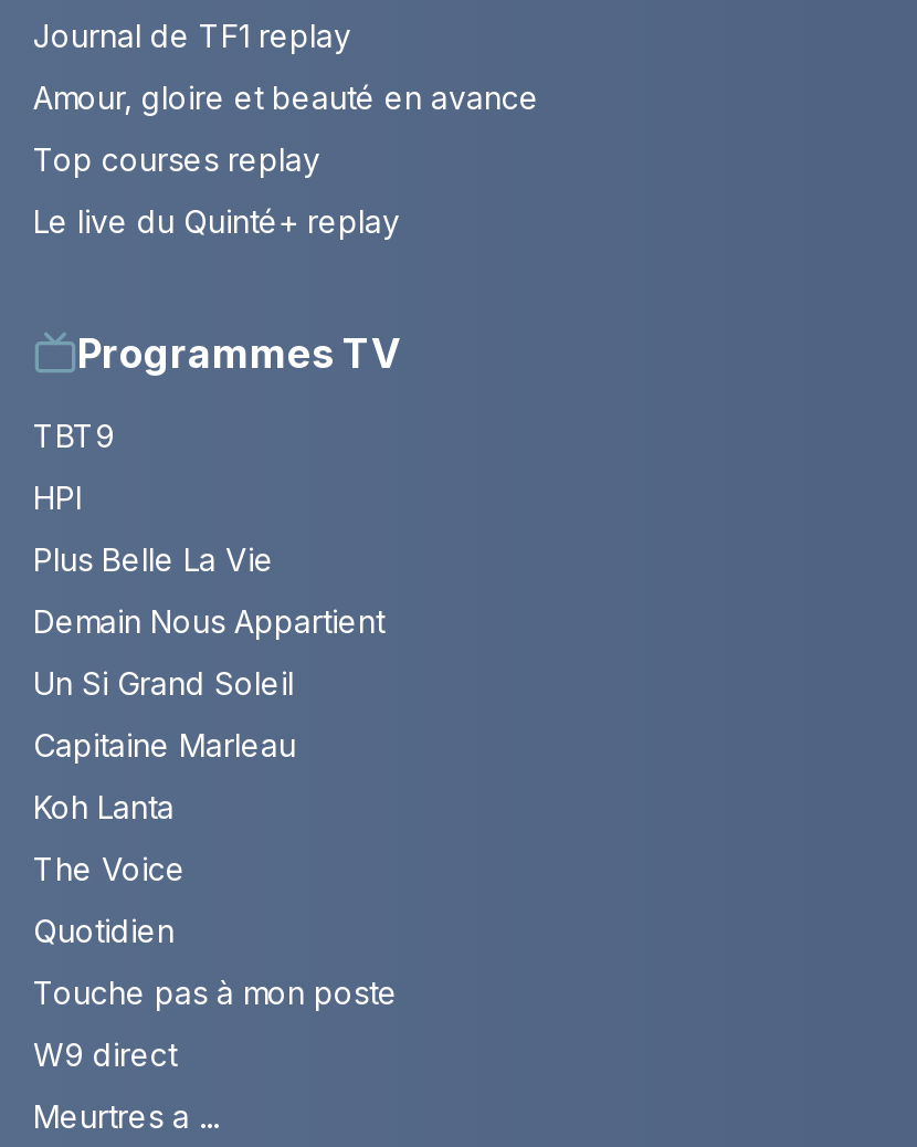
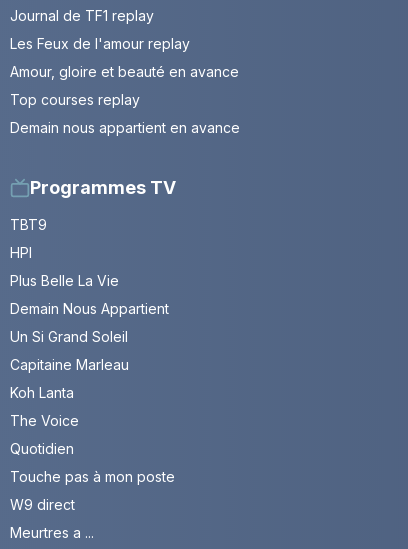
none -> [10,35,190,52] Les Feux de l'amour replay
[33,202,400,240] Le live du Quinté+ replay -> [10,119,240,136] Demain nous appartient en avance

